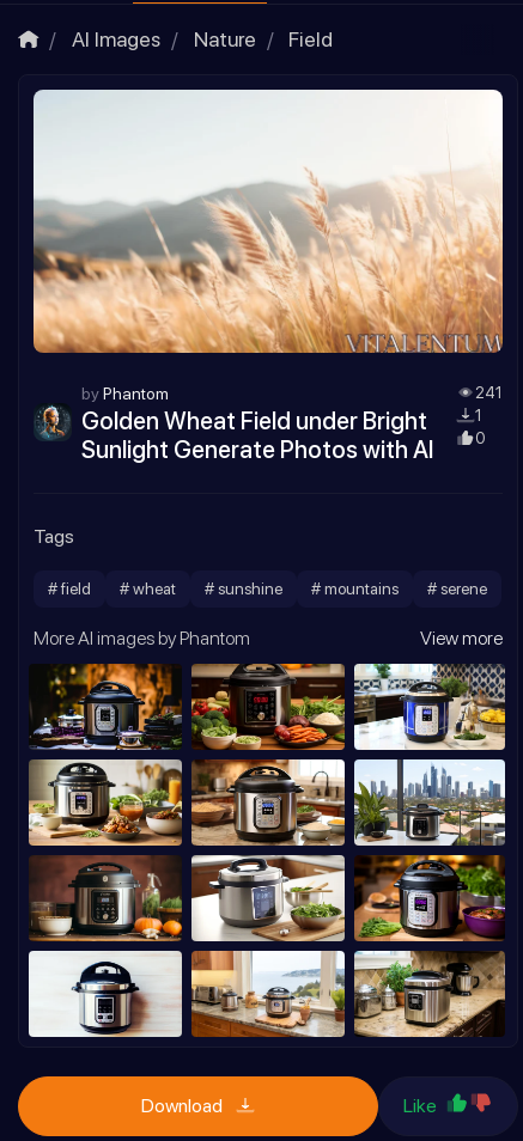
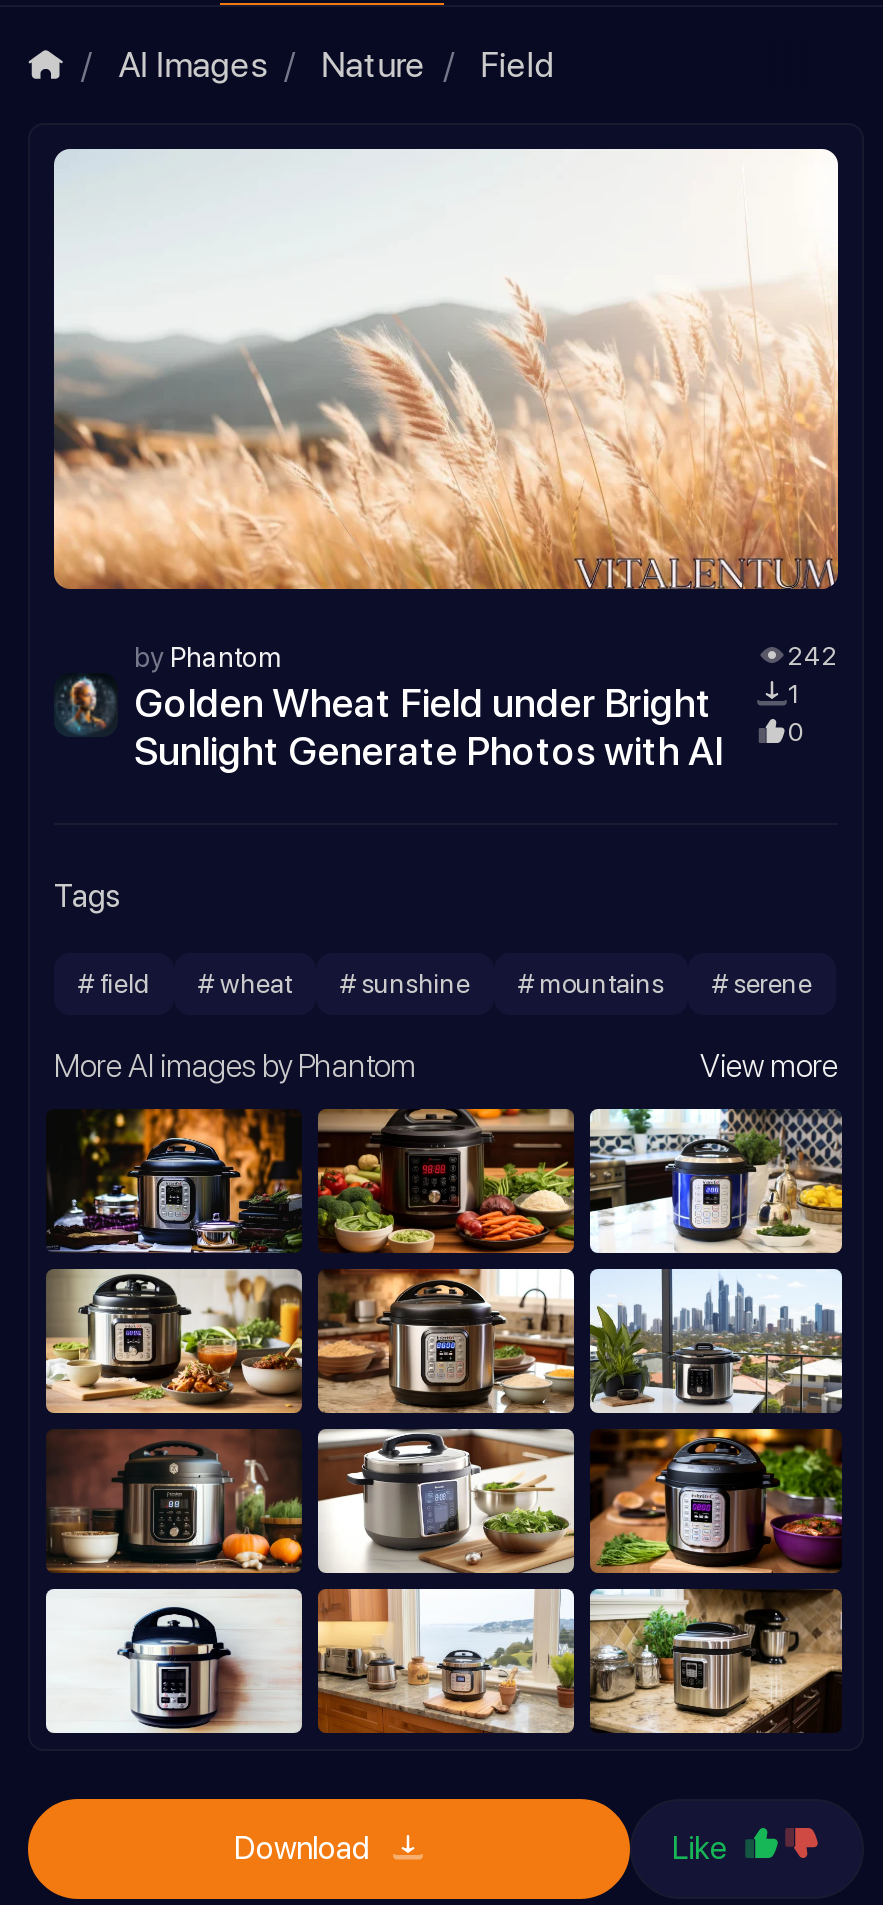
[475,384,503,402] 241 -> [788,641,838,671] 242

